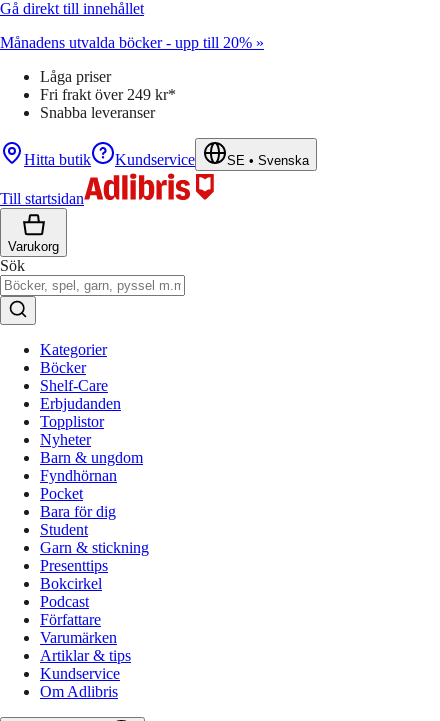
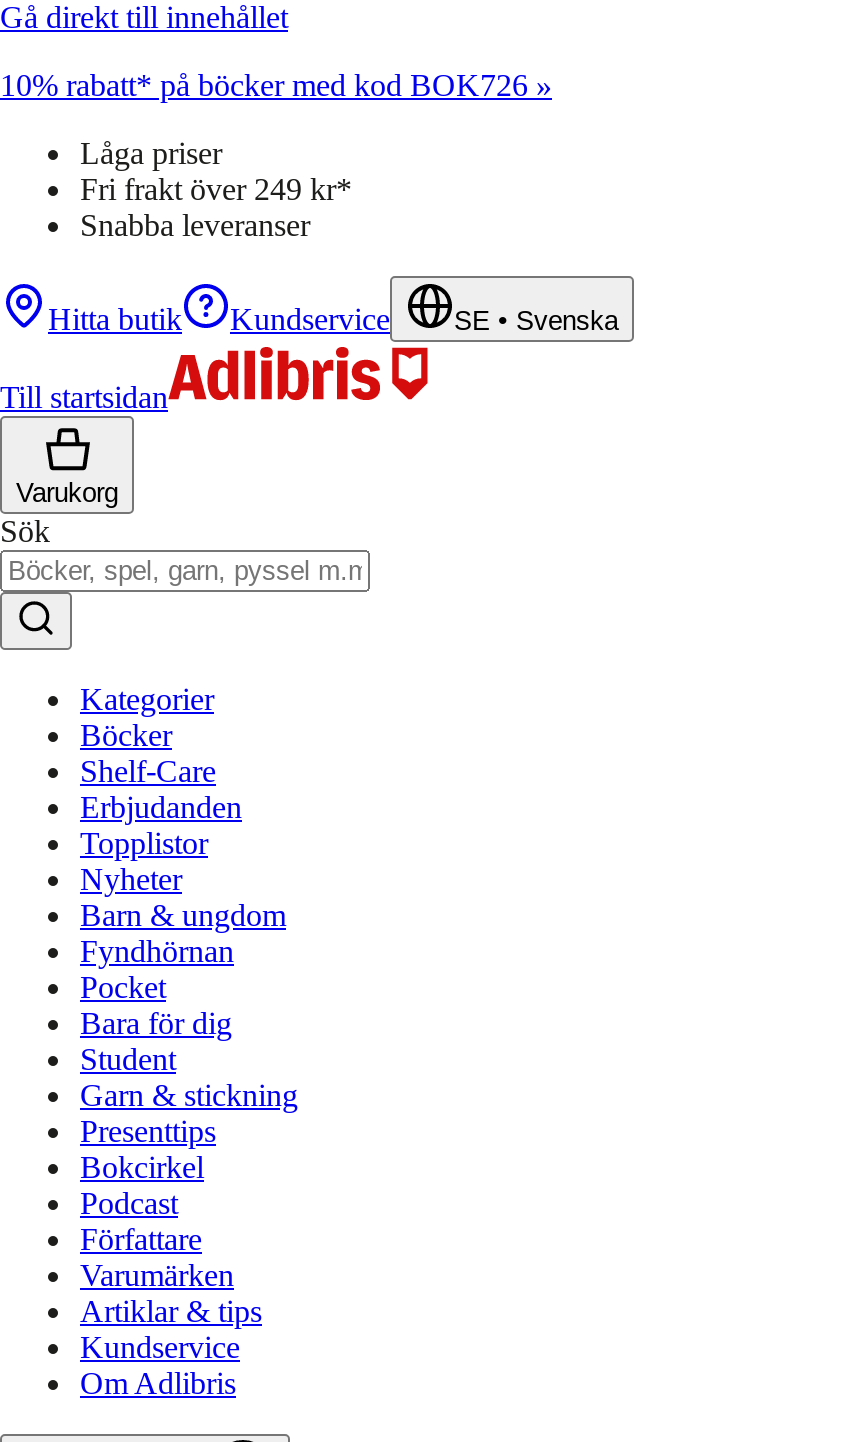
[0,34,264,51] Månadens utvalda böcker - upp till 20% » -> [0,68,552,102] 10% rabatt* på böcker med kod BOK726 »

